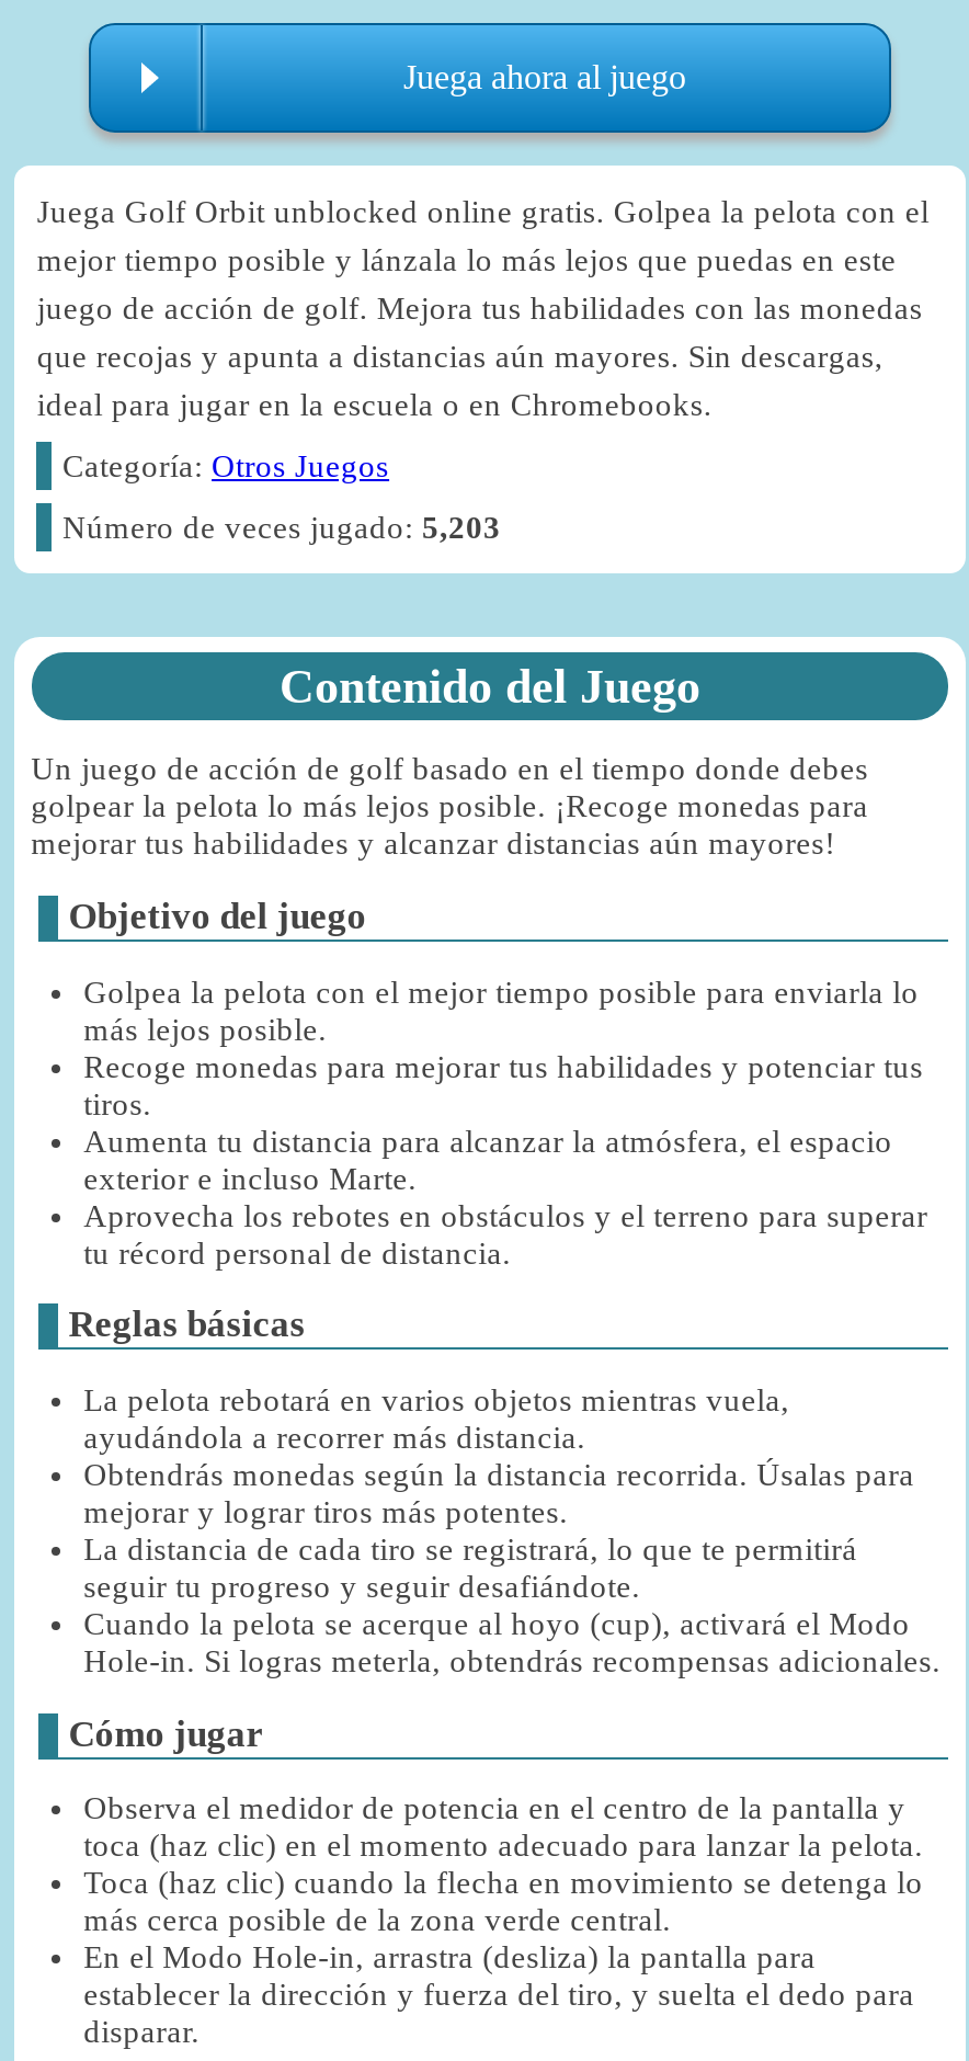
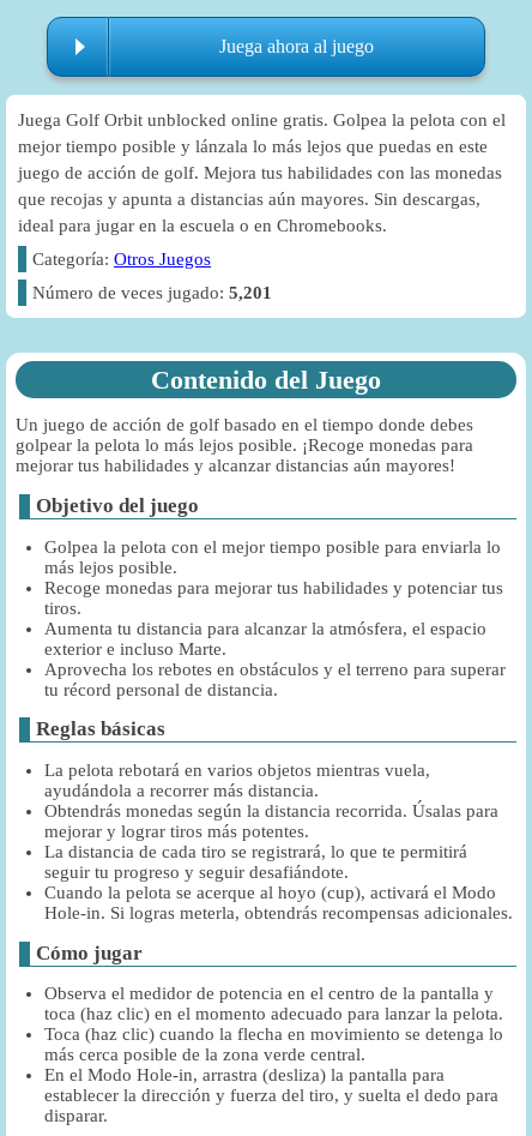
[62,509,501,544] Número de veces jugado: 5,203 -> [32,283,272,302] Número de veces jugado: 5,201

